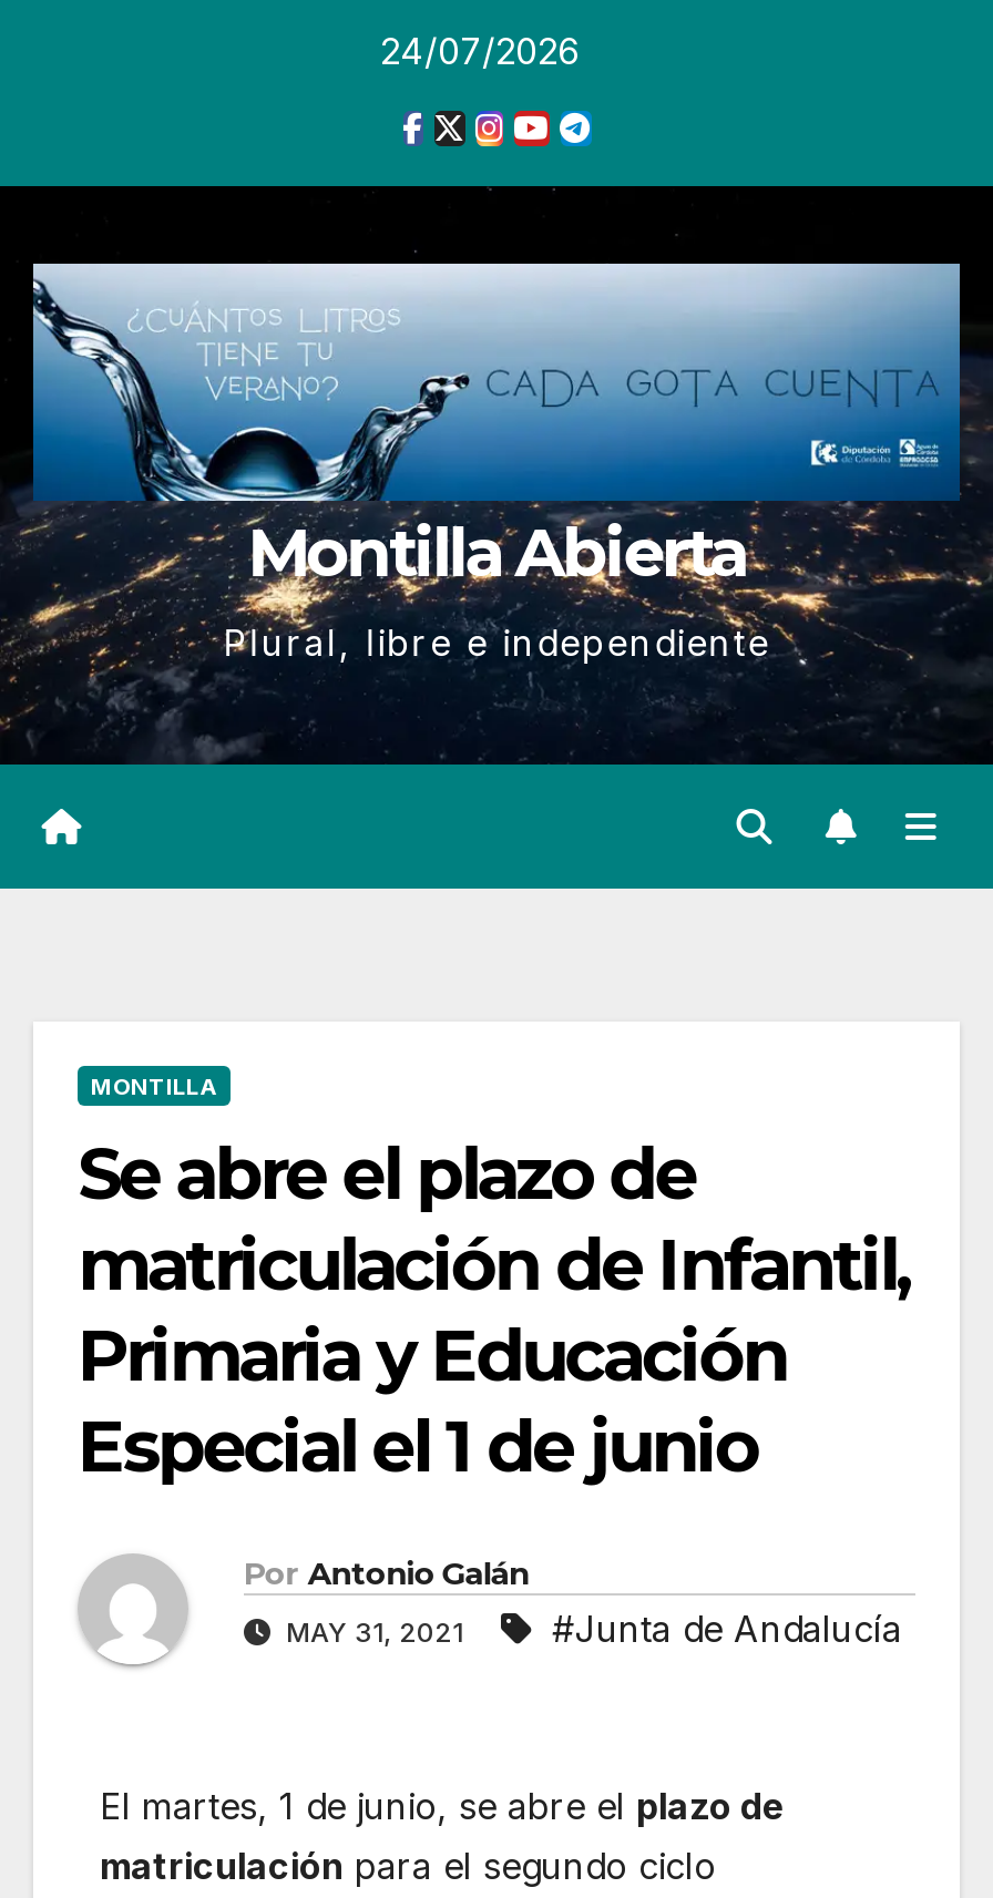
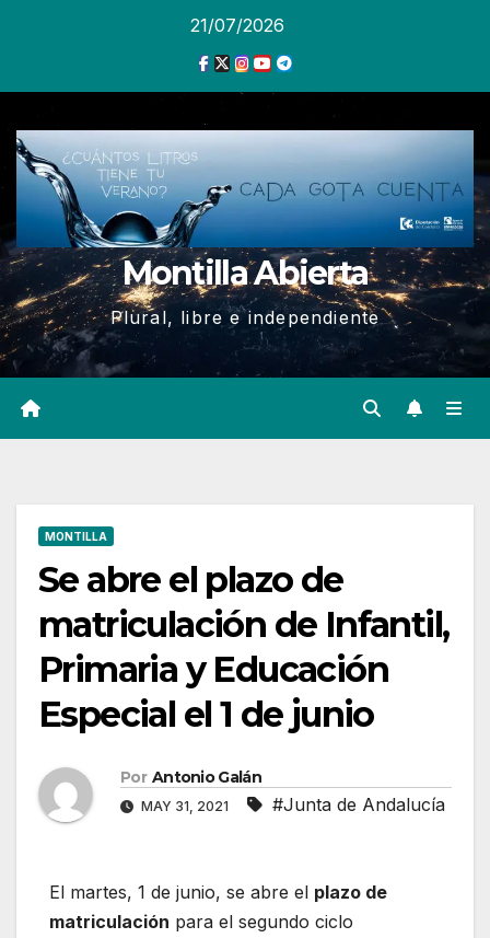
[380,29,580,73] 24/07/2026 -> [190,14,284,36] 21/07/2026

